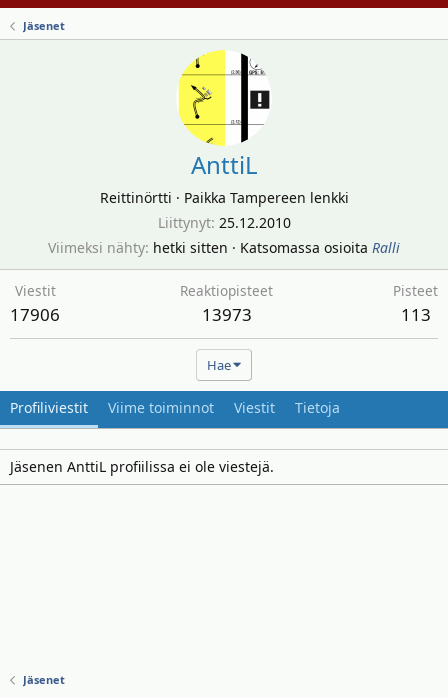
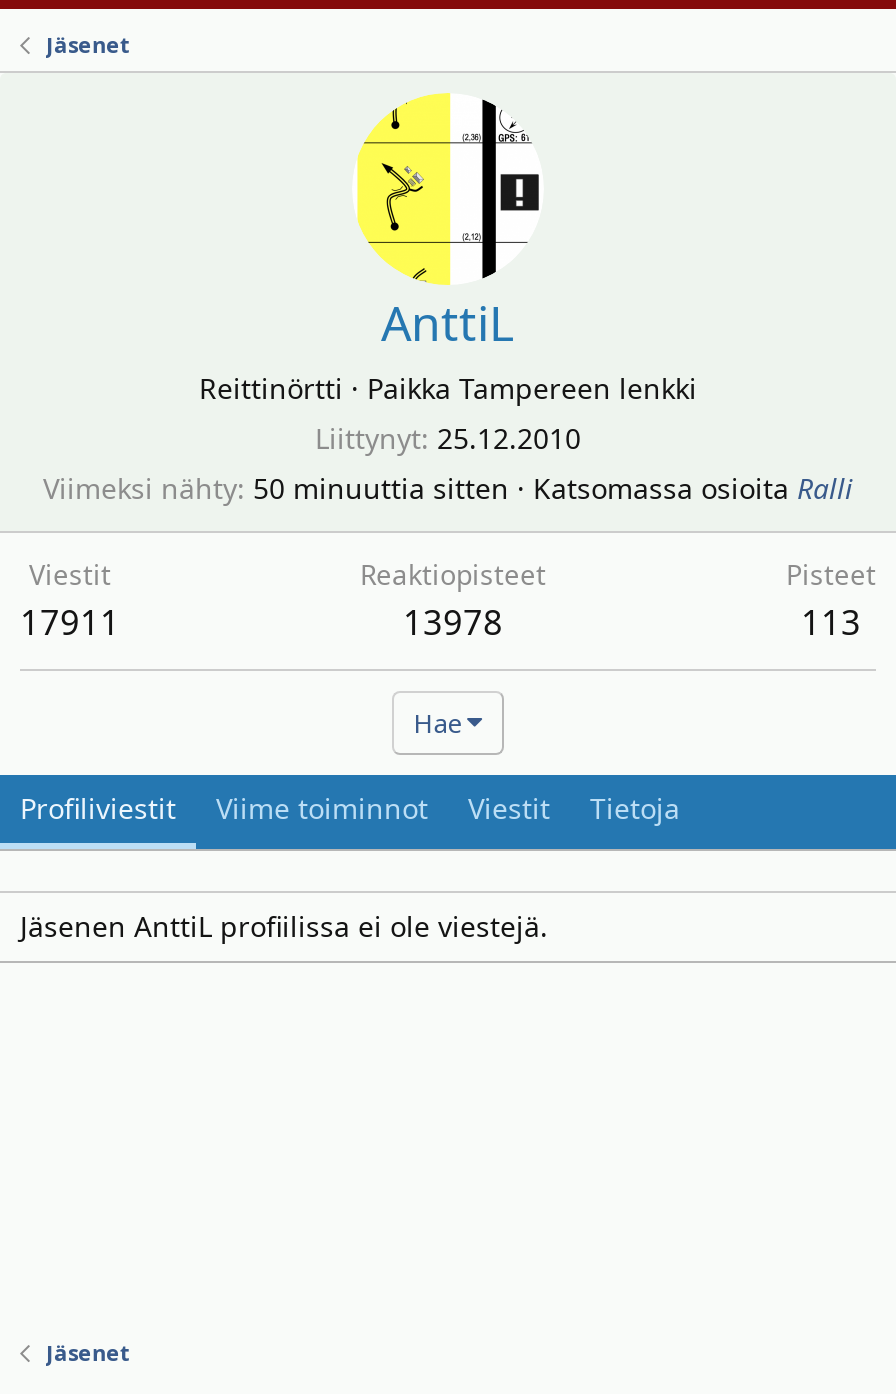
[48,238,400,257] Viimeksi nähty hetki sitten · Katsomassa osioita Ralli -> [43,469,853,507] Viimeksi nähty 50 minuuttia sitten · Katsomassa osioita Ralli
[10,303,60,326] 17906 -> [20,599,120,645] 17911
[201,303,251,326] 13973 -> [403,599,503,645] 13978

